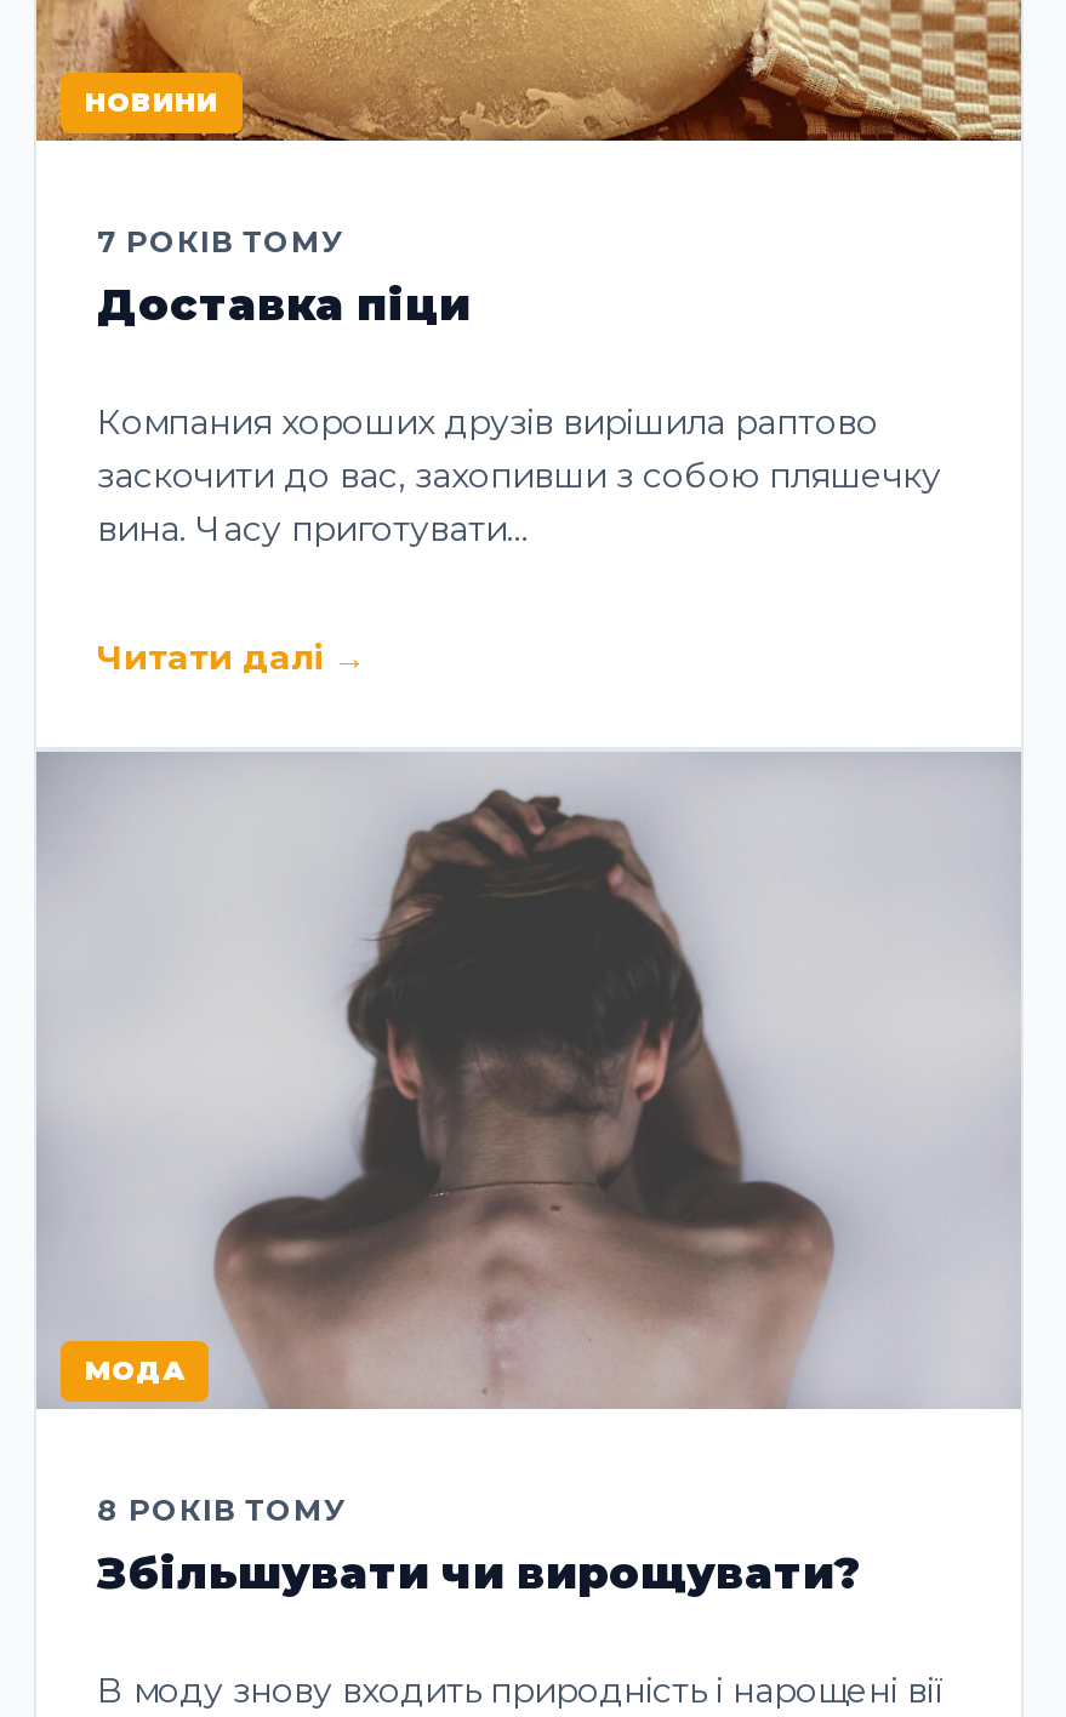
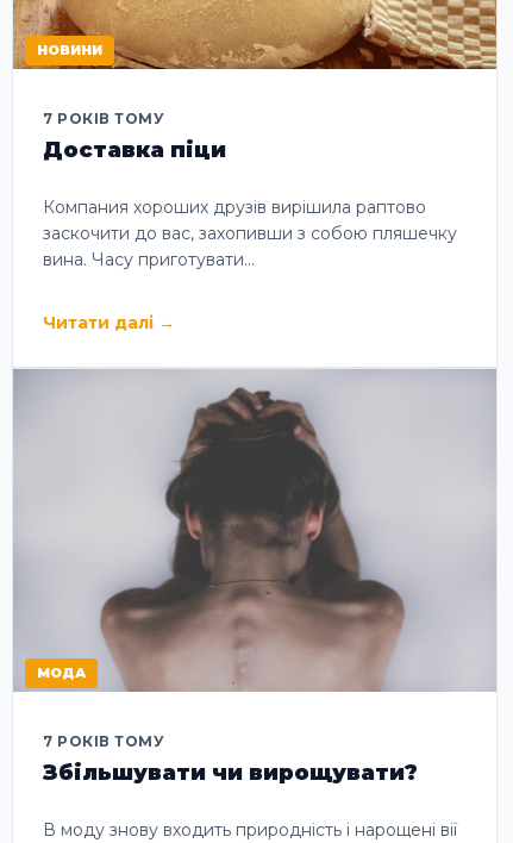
[97,1491,347,1527] 8 РОКІВ ТОМУ -> [43,732,164,750] 7 РОКІВ ТОМУ

